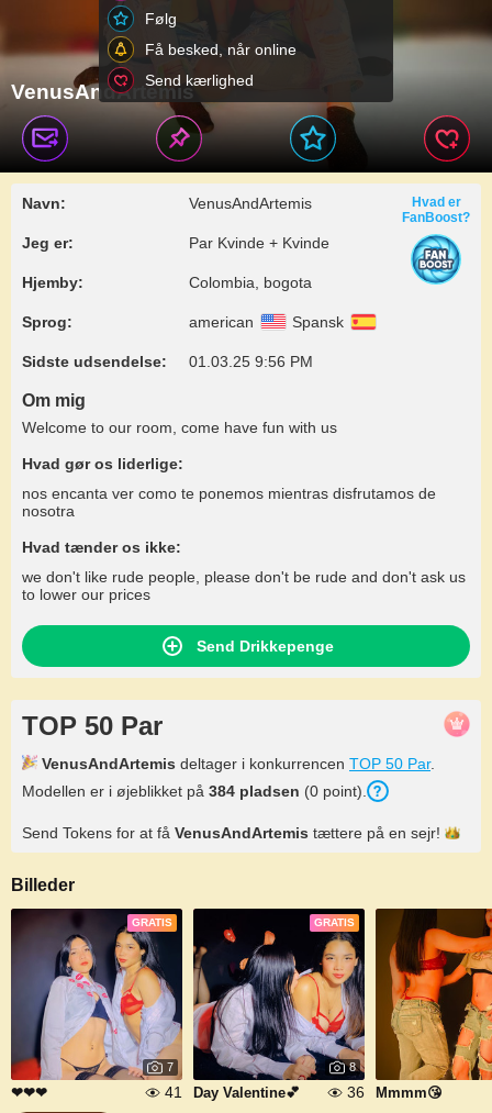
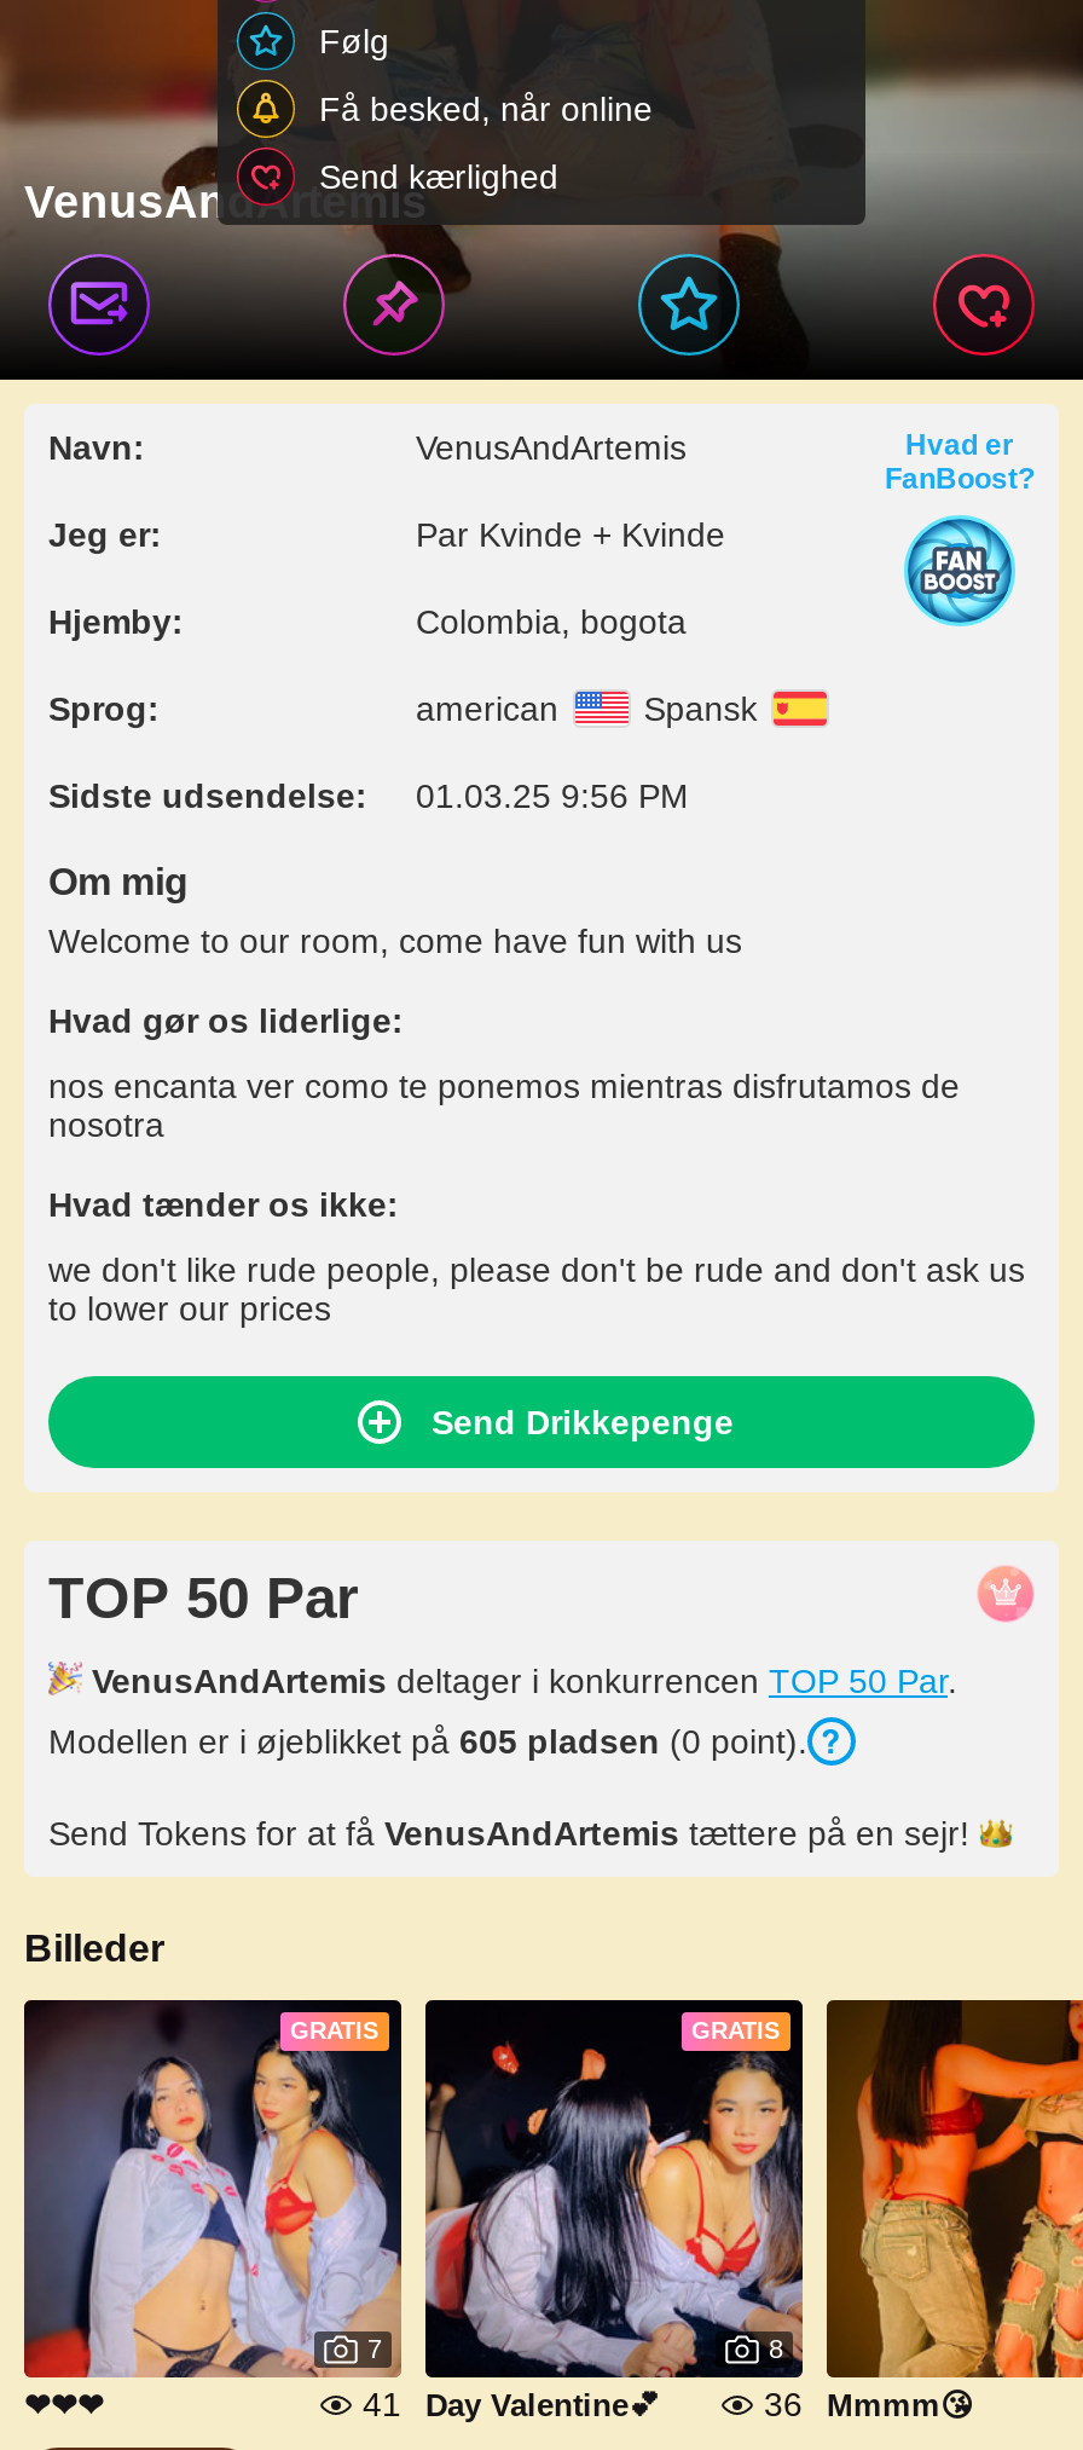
[22,782,367,800] Modellen er i øjeblikket på 384 pladsen (0 point). -> [48,1722,807,1761] Modellen er i øjeblikket på 605 pladsen (0 point).

